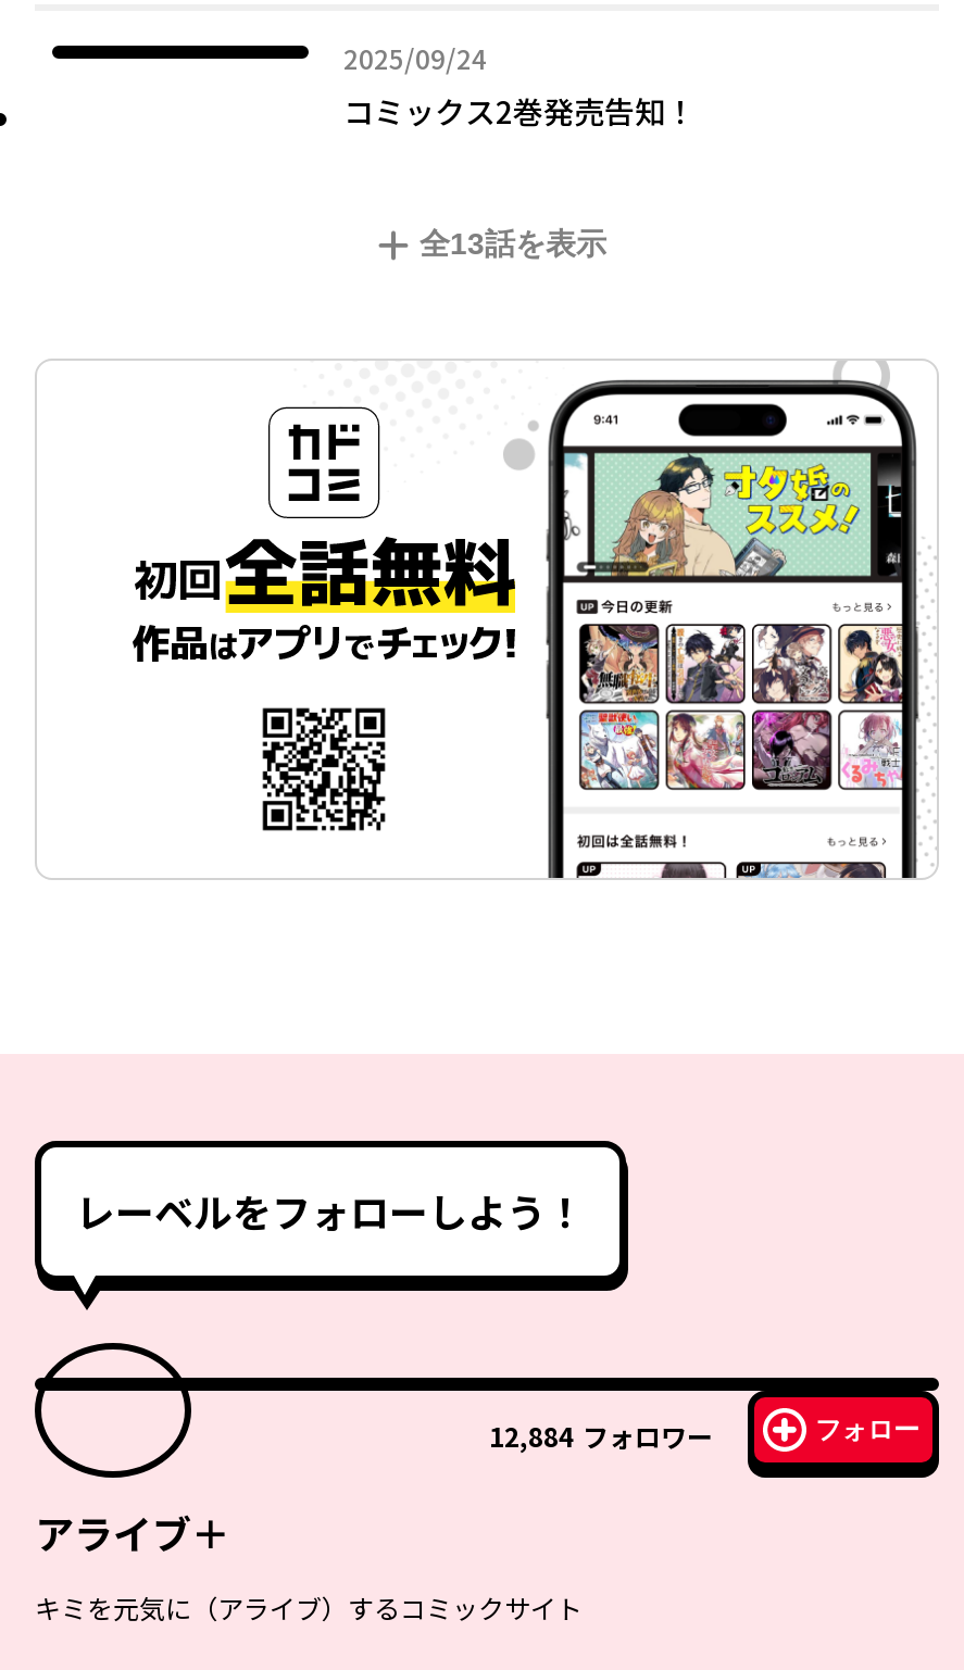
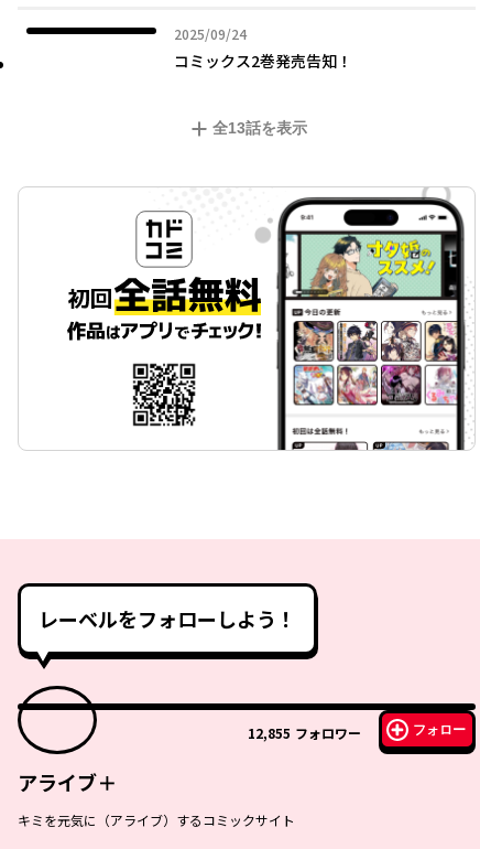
[489,1416,713,1453] 12,884 フォロワー -> [248,723,361,741] 12,855 フォロワー

